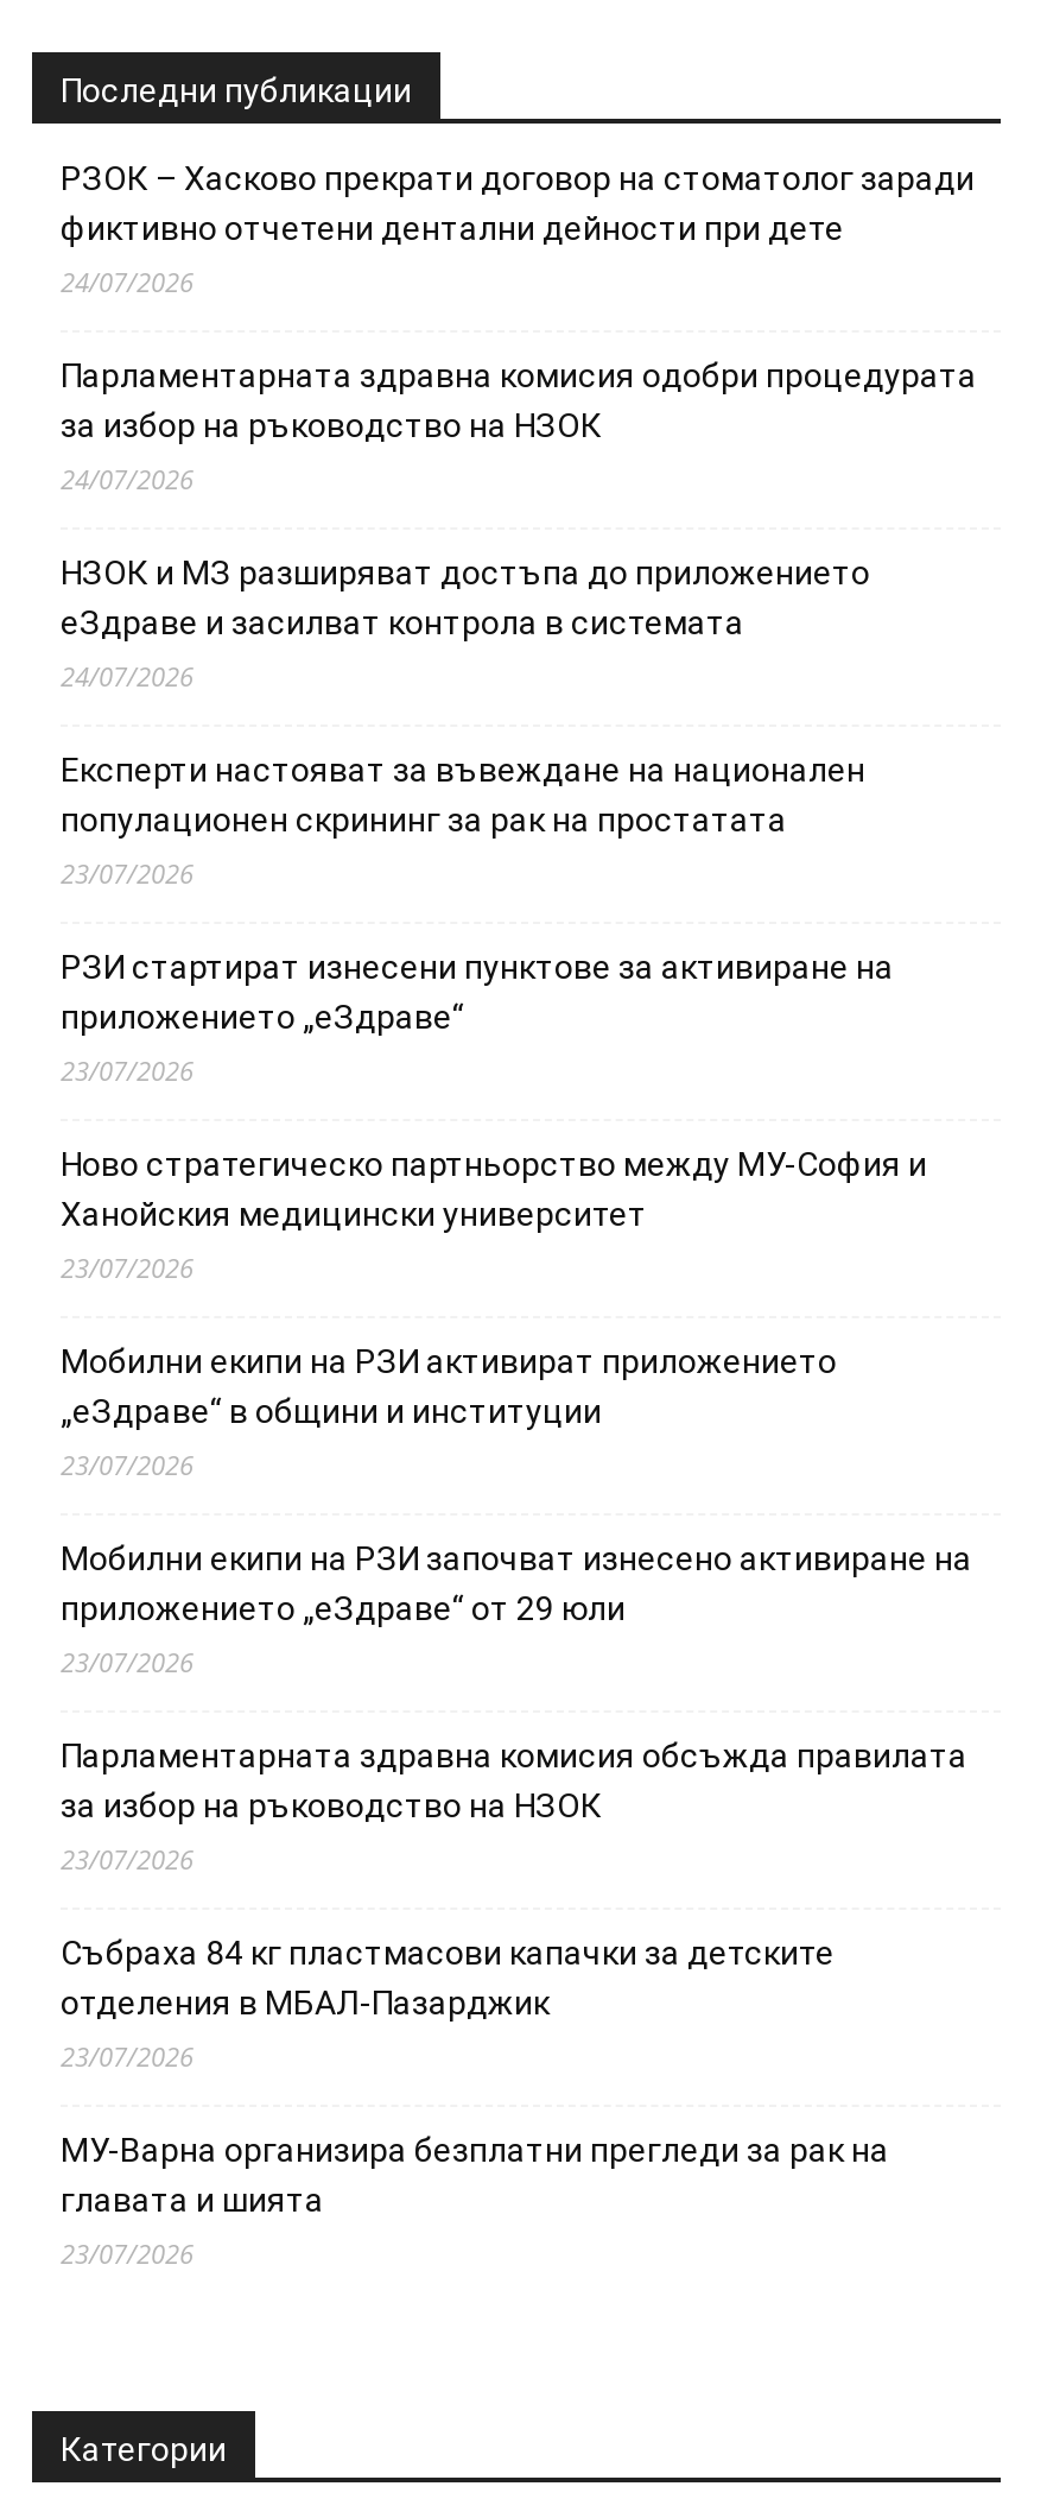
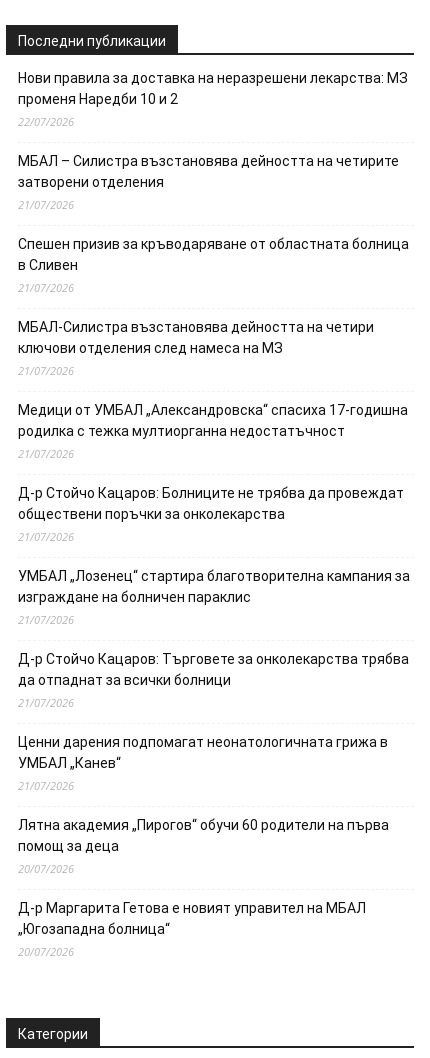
[61,160,975,300] РЗОК – Хасково прекрати договор на стоматолог заради | фиктивно отчетени дентални дейности при дете | 24/07/2026 -> [18,70,408,129] Нови правила за доставка на неразрешени лекарства: МЗ | променя Наредби 10 и 2 | 22/07/2026
[61,357,977,497] Парламентарната здравна комисия одобри процедурата | за избор на ръководство на НЗОК | 24/07/2026 -> [18,153,399,212] МБАЛ – Силистра възстановява дейността на четирите | затворени отделения | 21/07/2026
[61,554,870,695] НЗОК и МЗ разширяват достъпа до приложението | еЗдраве и засилват контрола в системата | 24/07/2026 -> [18,236,409,295] Спешен призив за кръводаряване от областната болница | в Сливен | 21/07/2026
[61,752,865,892] Експерти настояват за въвеждане на национален | популационен скрининг за рак на простатата | 23/07/2026 -> [18,319,374,378] МБАЛ-Силистра възстановява дейността на четири | ключови отделения след намеса на МЗ | 21/07/2026
[61,949,894,1089] РЗИ стартират изнесени пунктове за активиране на | приложението „еЗдраве“ | 23/07/2026 -> [18,402,408,461] Медици от УМБАЛ „Александровска“ спасиха 17-годишна | родилка с тежка мултиорганна недостатъчност | 21/07/2026
[61,1146,927,1286] Ново стратегическо партньорство между МУ-София и | Ханойския медицински университет | 23/07/2026 -> [18,485,404,544] Д-р Стойчо Кацаров: Болниците не трябва да провеждат | обществени поръчки за онколекарства | 21/07/2026
[61,1343,837,1483] Мобилни екипи на РЗИ активират приложението | „еЗдраве“ в общини и институции | 23/07/2026 -> [18,568,410,627] УМБАЛ „Лозенец“ стартира благотворителна кампания за | изграждане на болничен параклис | 21/07/2026
[61,1540,972,1680] Мобилни екипи на РЗИ започват изнесено активиране на | приложението „еЗдраве“ от 29 юли | 23/07/2026 -> [18,651,409,710] Д-р Стойчо Кацаров: Търговете за онколекарства трябва | да отпаднат за всички болници | 21/07/2026
[61,1737,967,1878] Парламентарната здравна комисия обсъжда правилата | за избор на ръководство на НЗОК | 23/07/2026 -> [18,734,388,793] Ценни дарения подпомагат неонатологичната грижа в | УМБАЛ „Канев“ | 21/07/2026
[61,1935,835,2075] Събраха 84 кг пластмасови капачки за детските | отделения в МБАЛ-Пазарджик | 23/07/2026 -> [18,817,389,876] Лятна академия „Пирогов“ обучи 60 родители на първа | помощ за деца | 20/07/2026
[61,2132,889,2272] МУ-Варна организира безплатни прегледи за рак на | главата и шията | 23/07/2026 -> [18,900,366,959] Д-р Маргарита Гетова е новият управител на МБАЛ | „Югозападна болница“ | 20/07/2026

